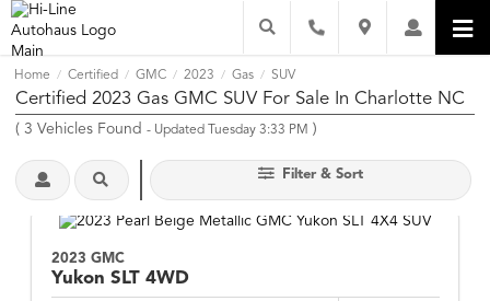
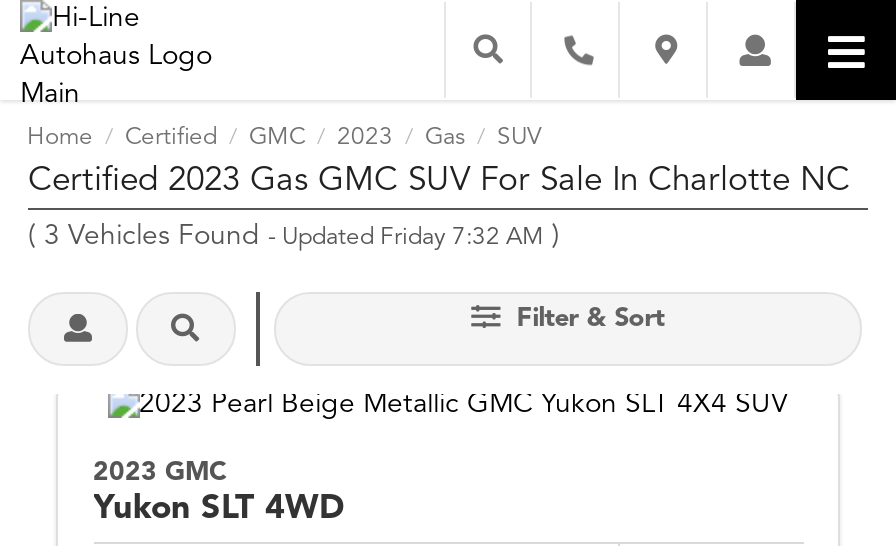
[15,122,317,137] (3 Vehicles Found - Updated Tuesday 3:33 PM) -> [28,222,560,250] (3 Vehicles Found - Updated Friday 7:32 AM)

